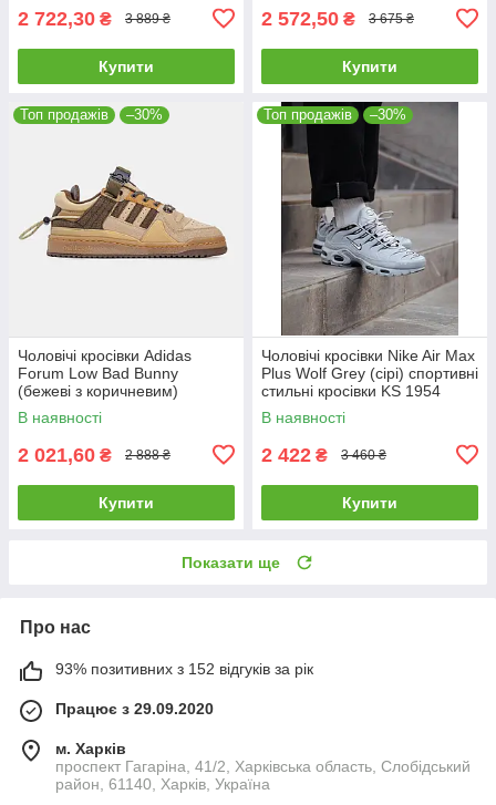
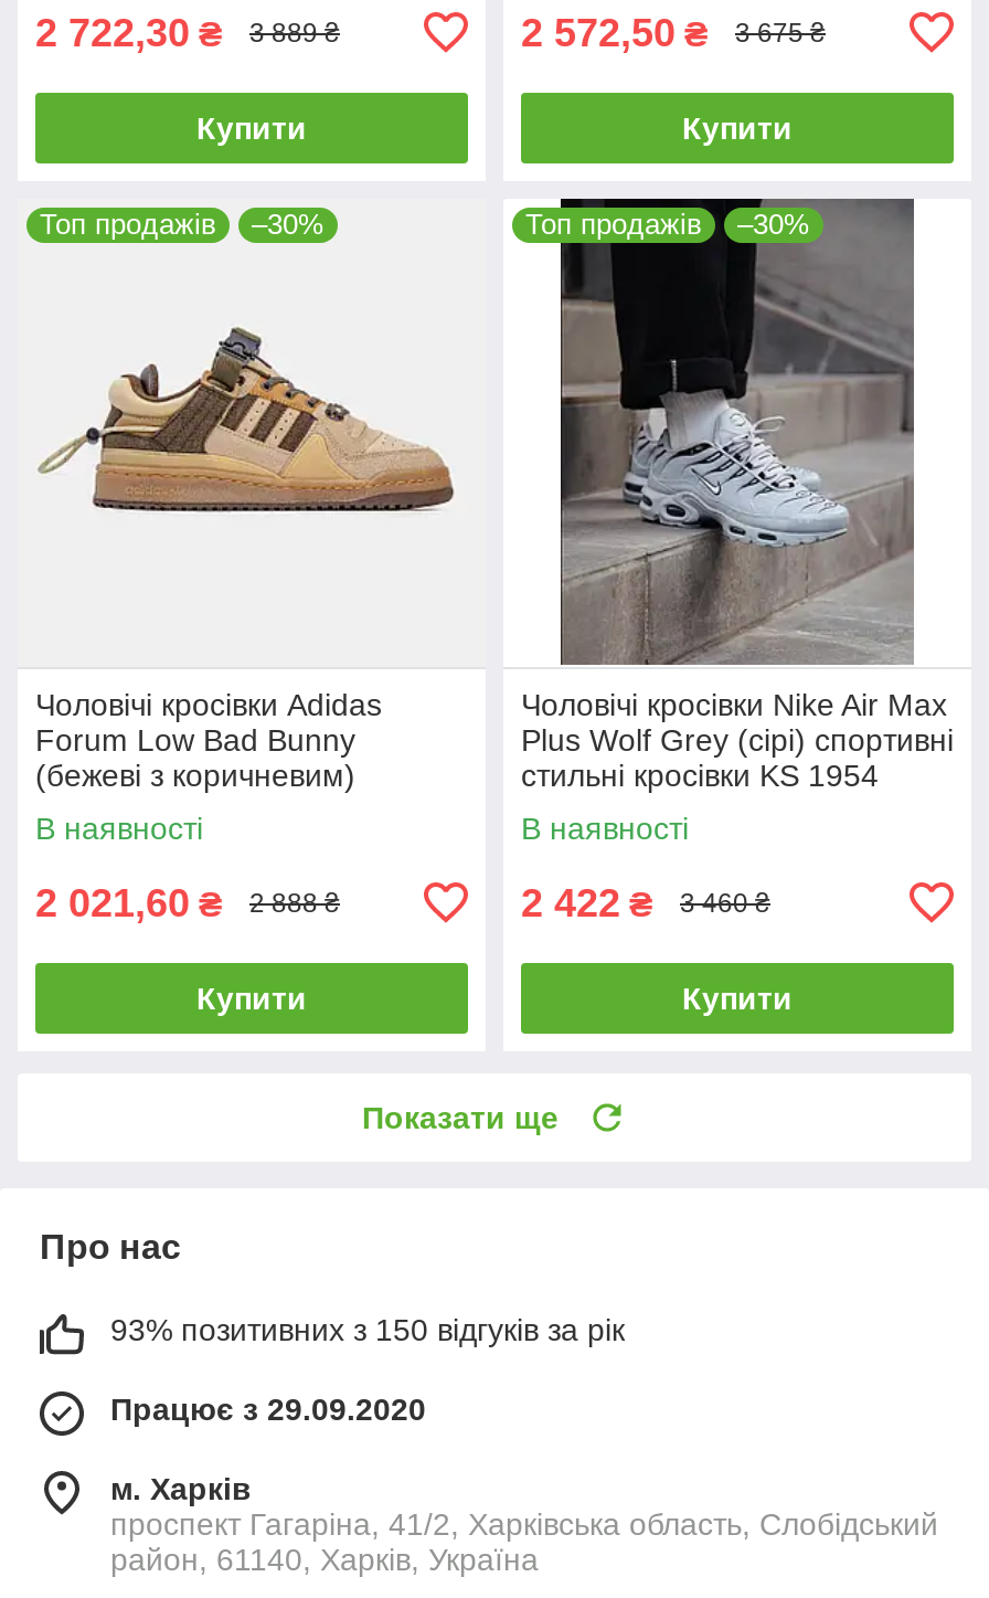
[55,659,313,677] 93% позитивних з 152 відгуків за рік -> [110,1311,625,1346] 93% позитивних з 150 відгуків за рік

